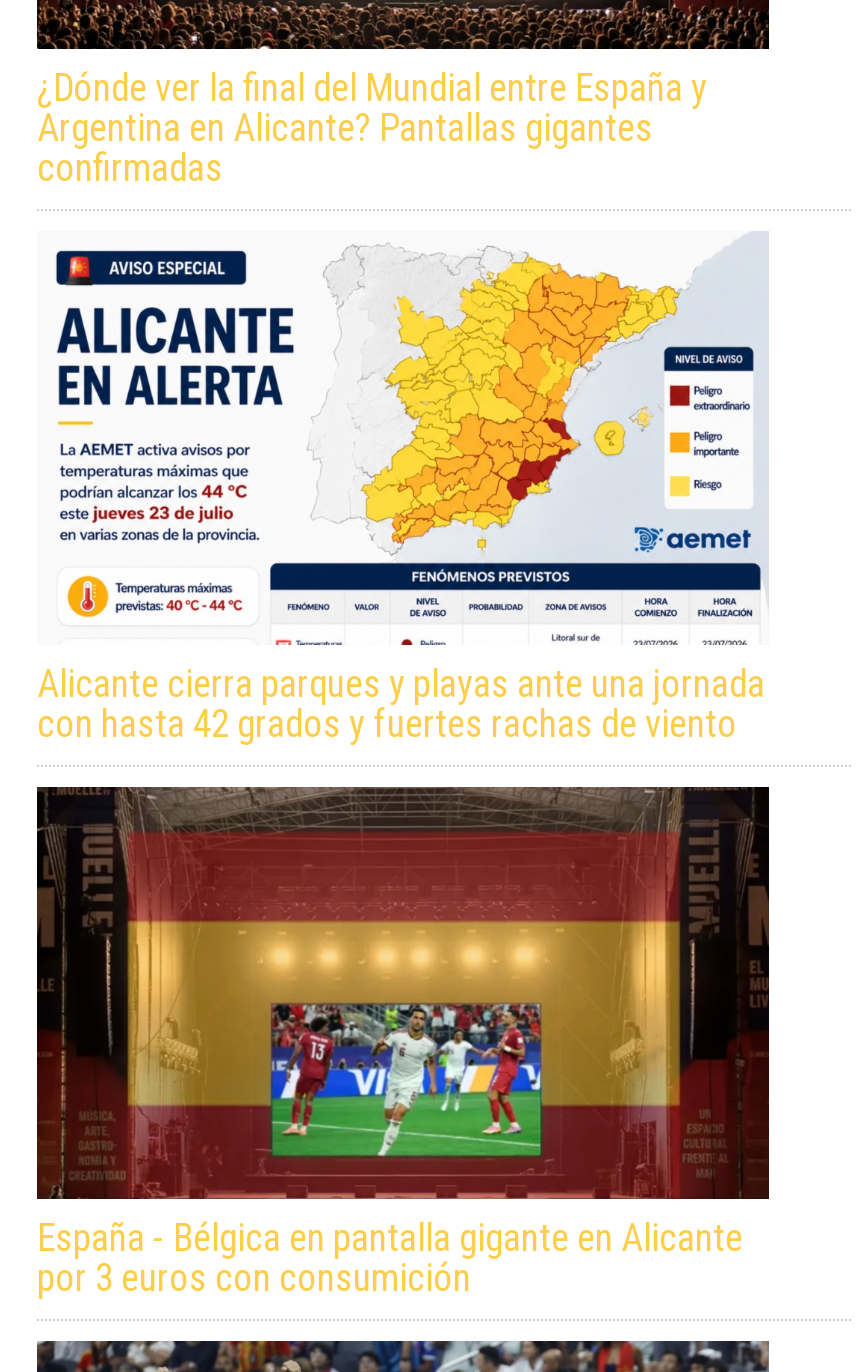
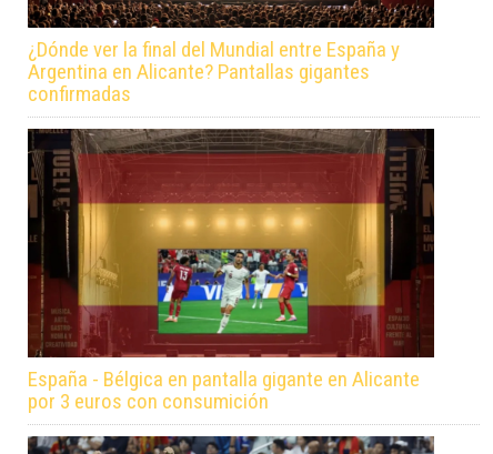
[37,232,769,746] [image] | Alicante cierra parques y playas ante una jornada | con hasta 42 grados y fuertes rachas de viento -> none

